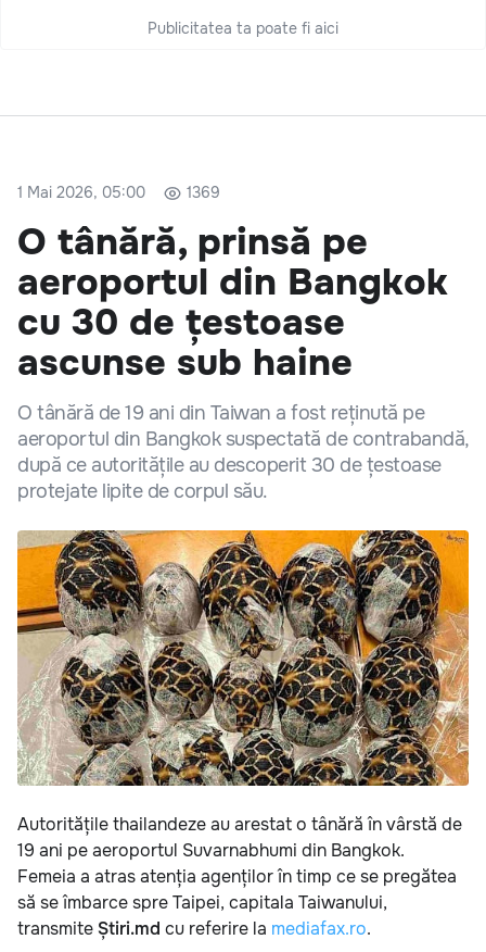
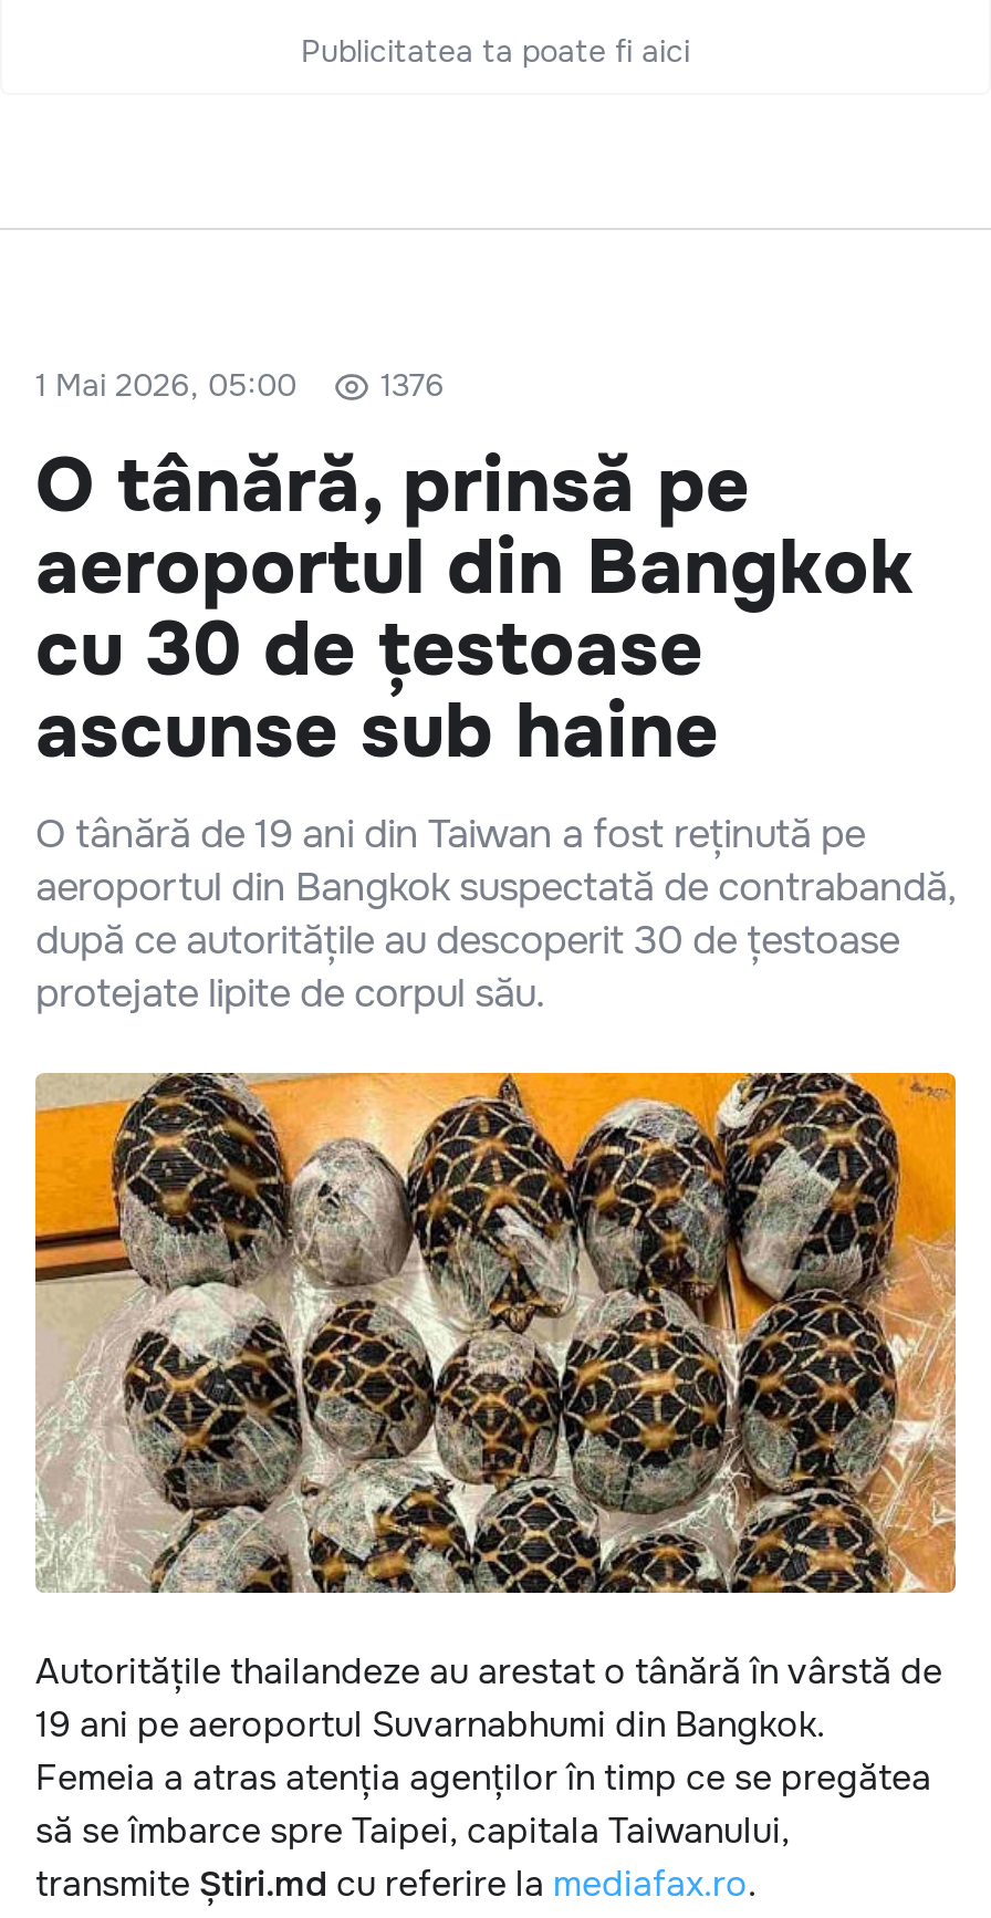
[187,183,220,203] 1369 -> [380,366,445,406] 1376

